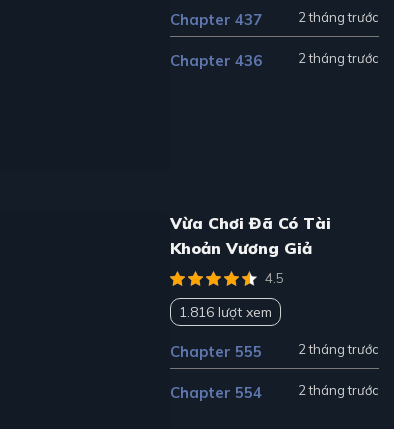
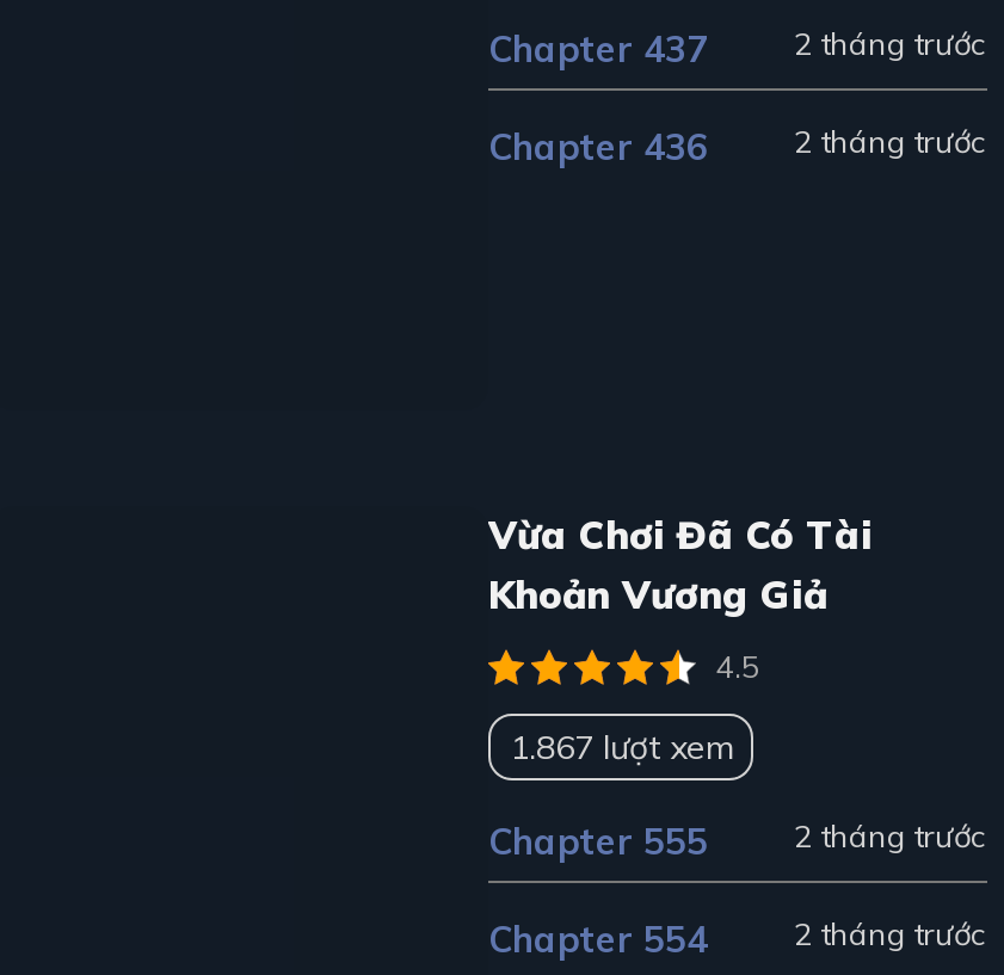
[179,303,272,321] 1.816 lượt xem -> [510,726,732,769] 1.867 lượt xem

